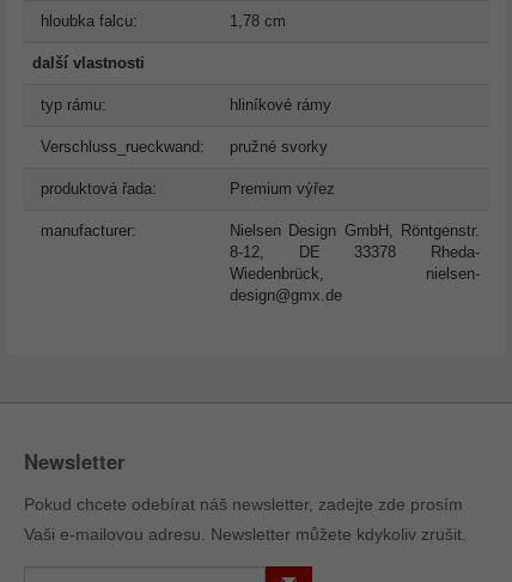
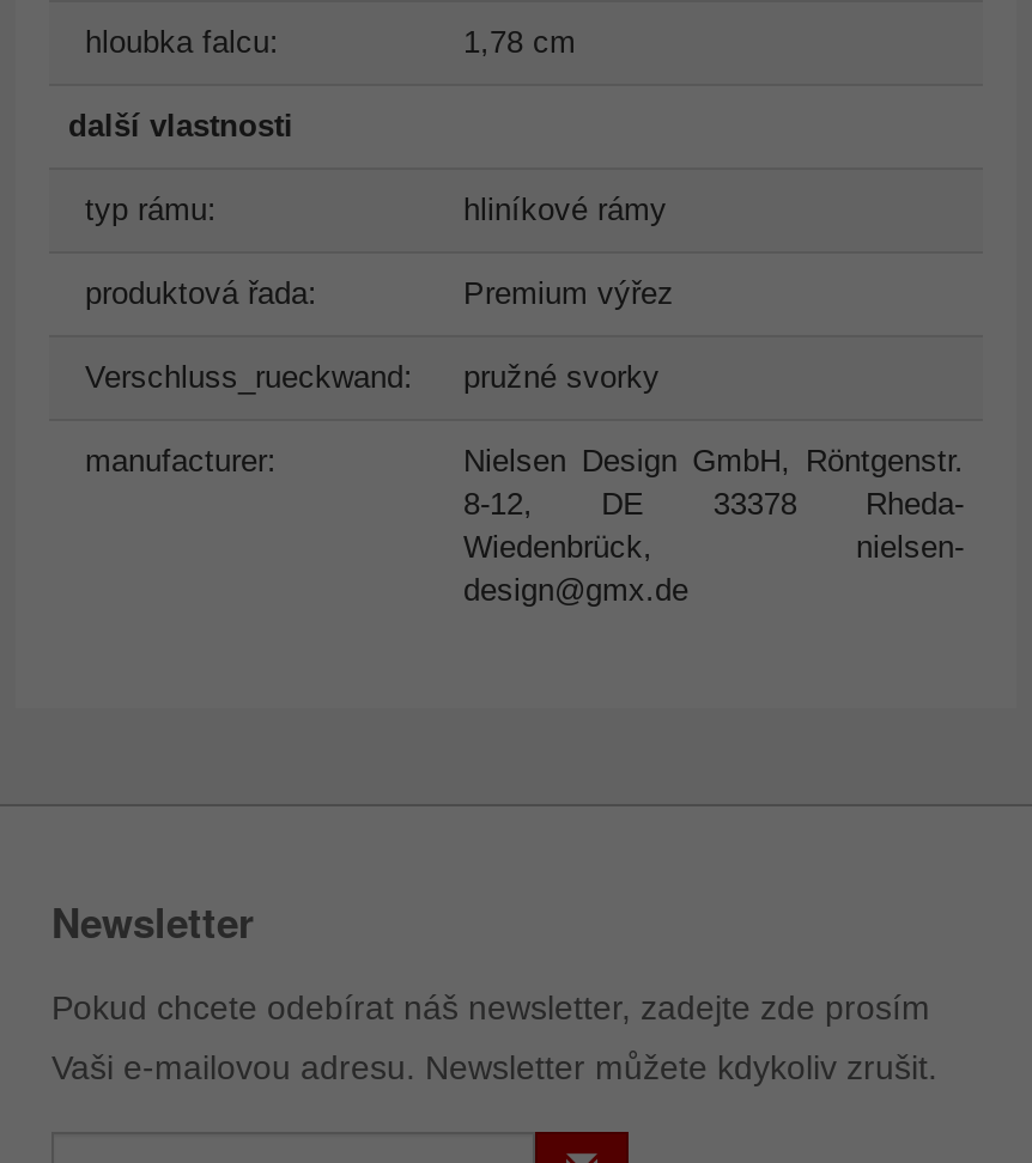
moved [41,137,328,155] -> [85,358,660,394]: Verschluss_rueckwand: | pružné svorky
moved [41,179,335,197] -> [85,275,674,311]: produktová řada: | Premium výřez

